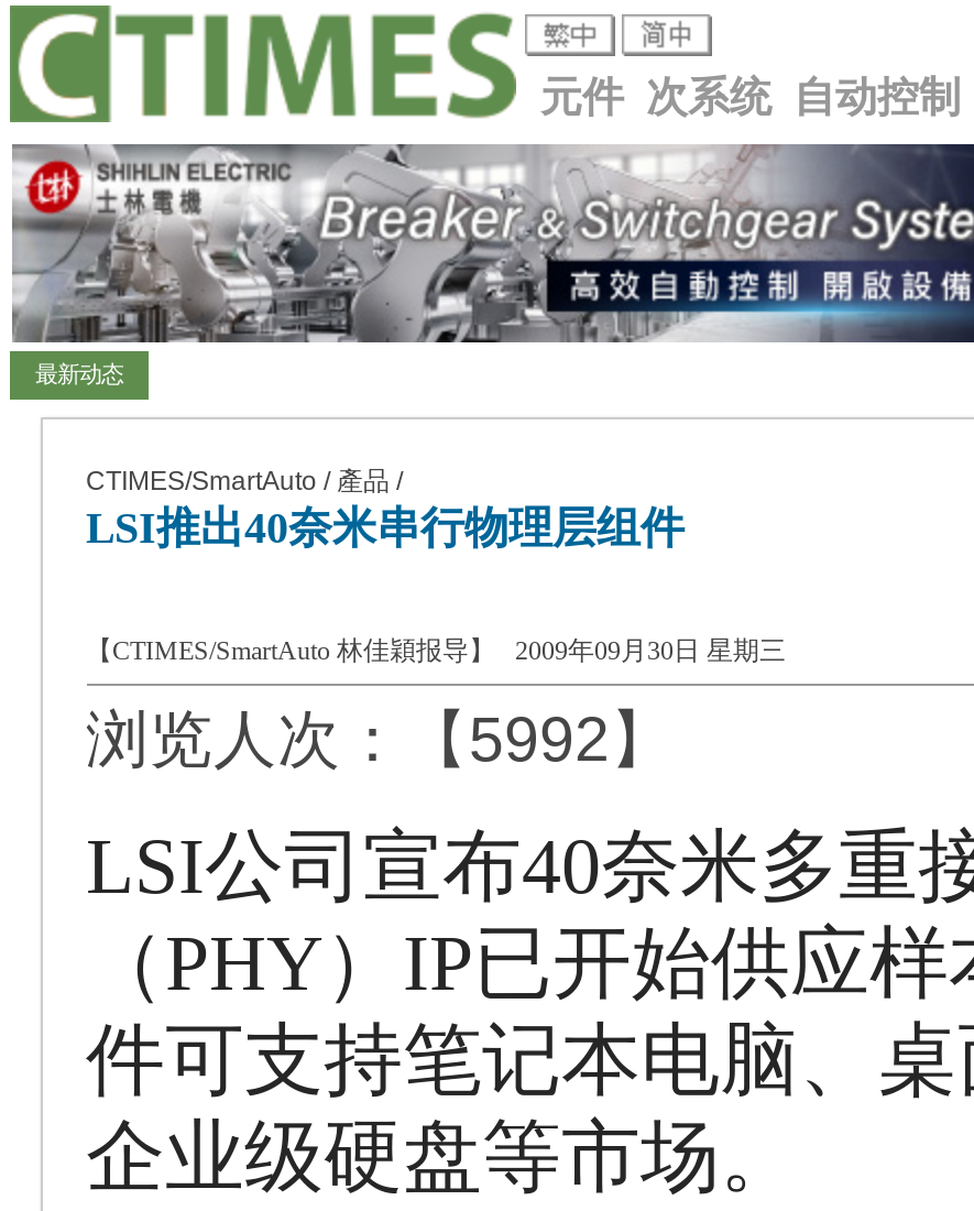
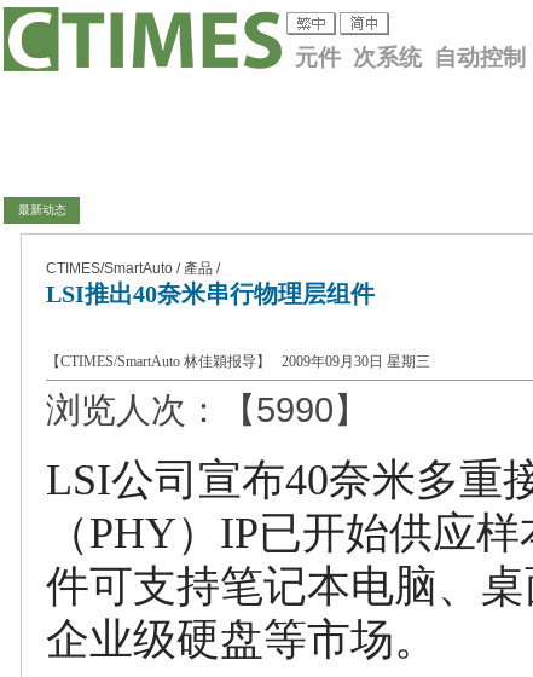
[10,142,967,345] [image] -> none
[86,704,674,775] 浏览人次：【5992】 -> [45,391,368,430] 浏览人次：【5990】

